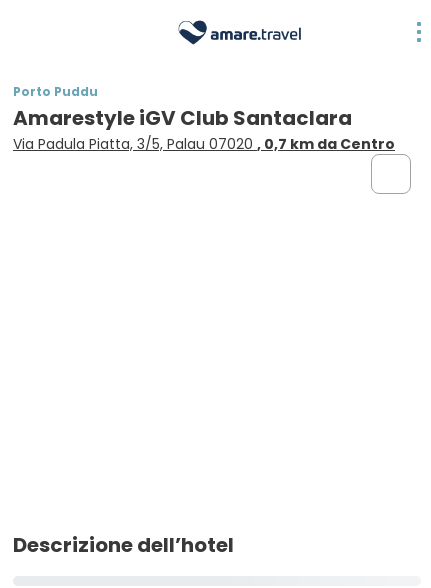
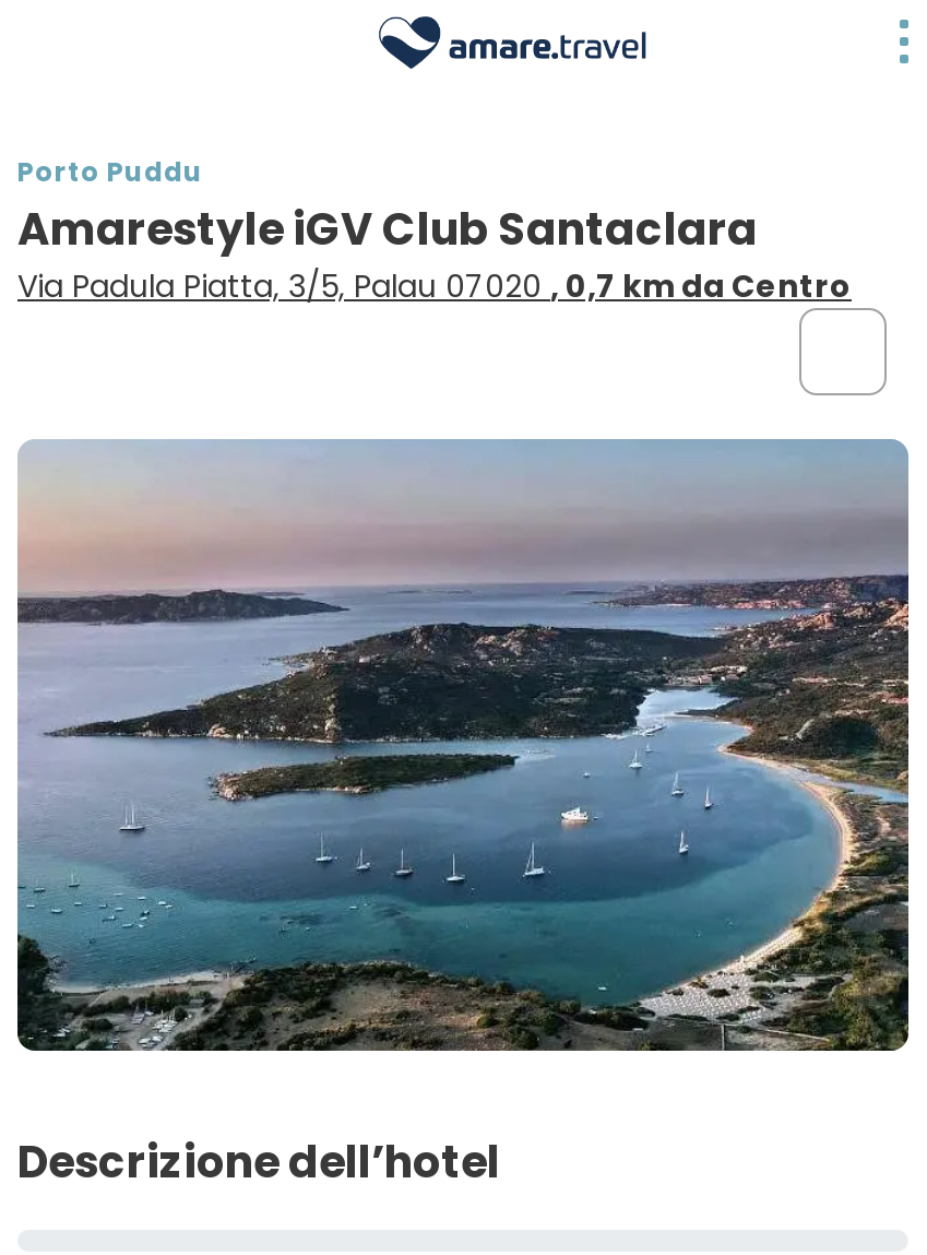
none -> [15,437,911,1053] [image]

